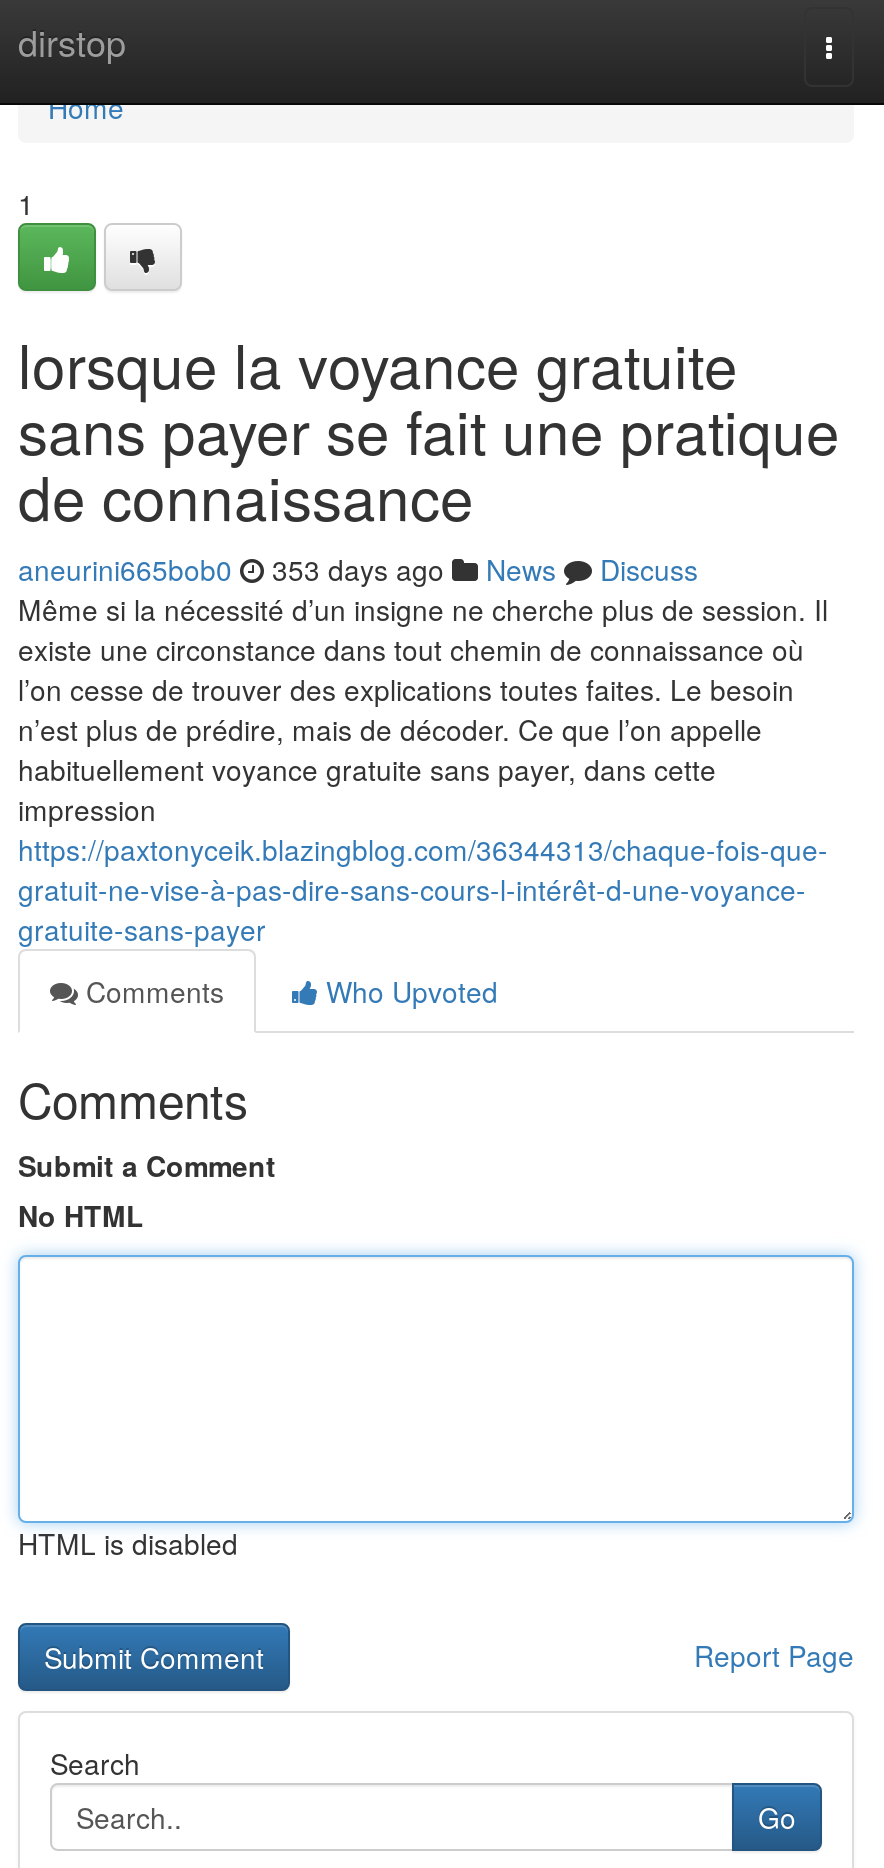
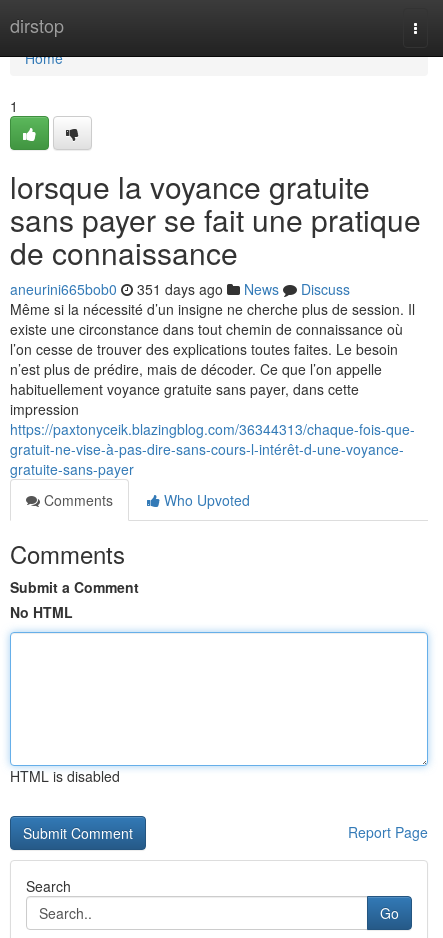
[18,549,698,589] aneurini665bob0 353 days ago News Discuss -> [10,279,350,299] aneurini665bob0 351 days ago News Discuss

